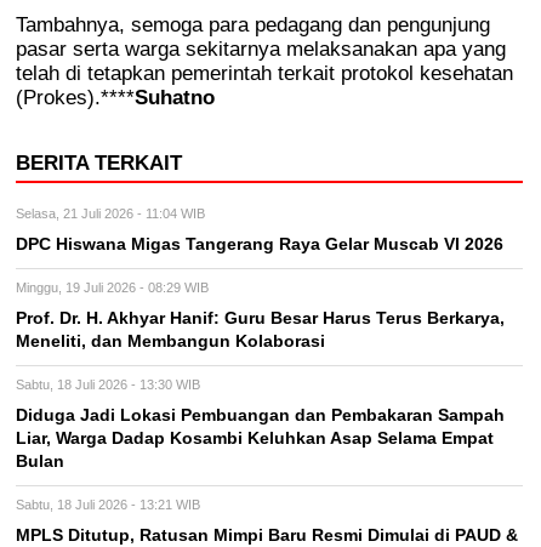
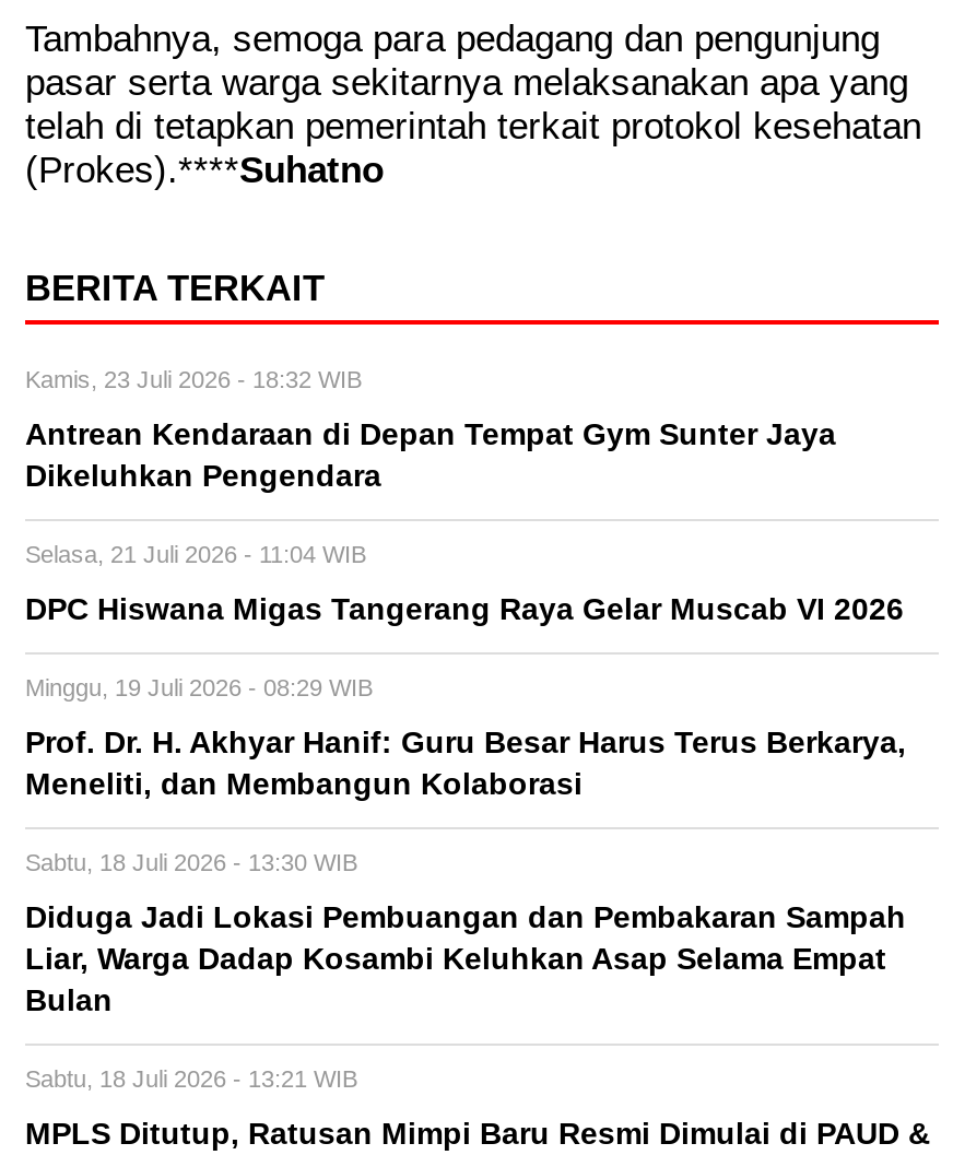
none -> [25,365,836,492] Kamis, 23 Juli 2026 - 18:32 WIB | Antrean Kendaraan di Depan Tempat Gym Sunter Jaya | Dikeluhkan Pengendara

